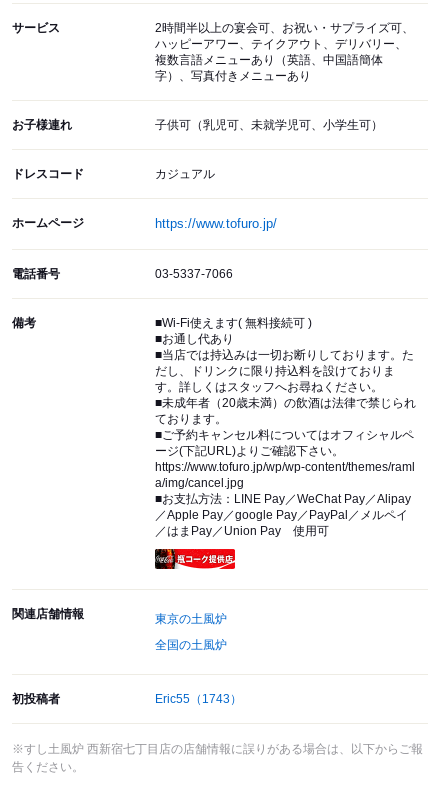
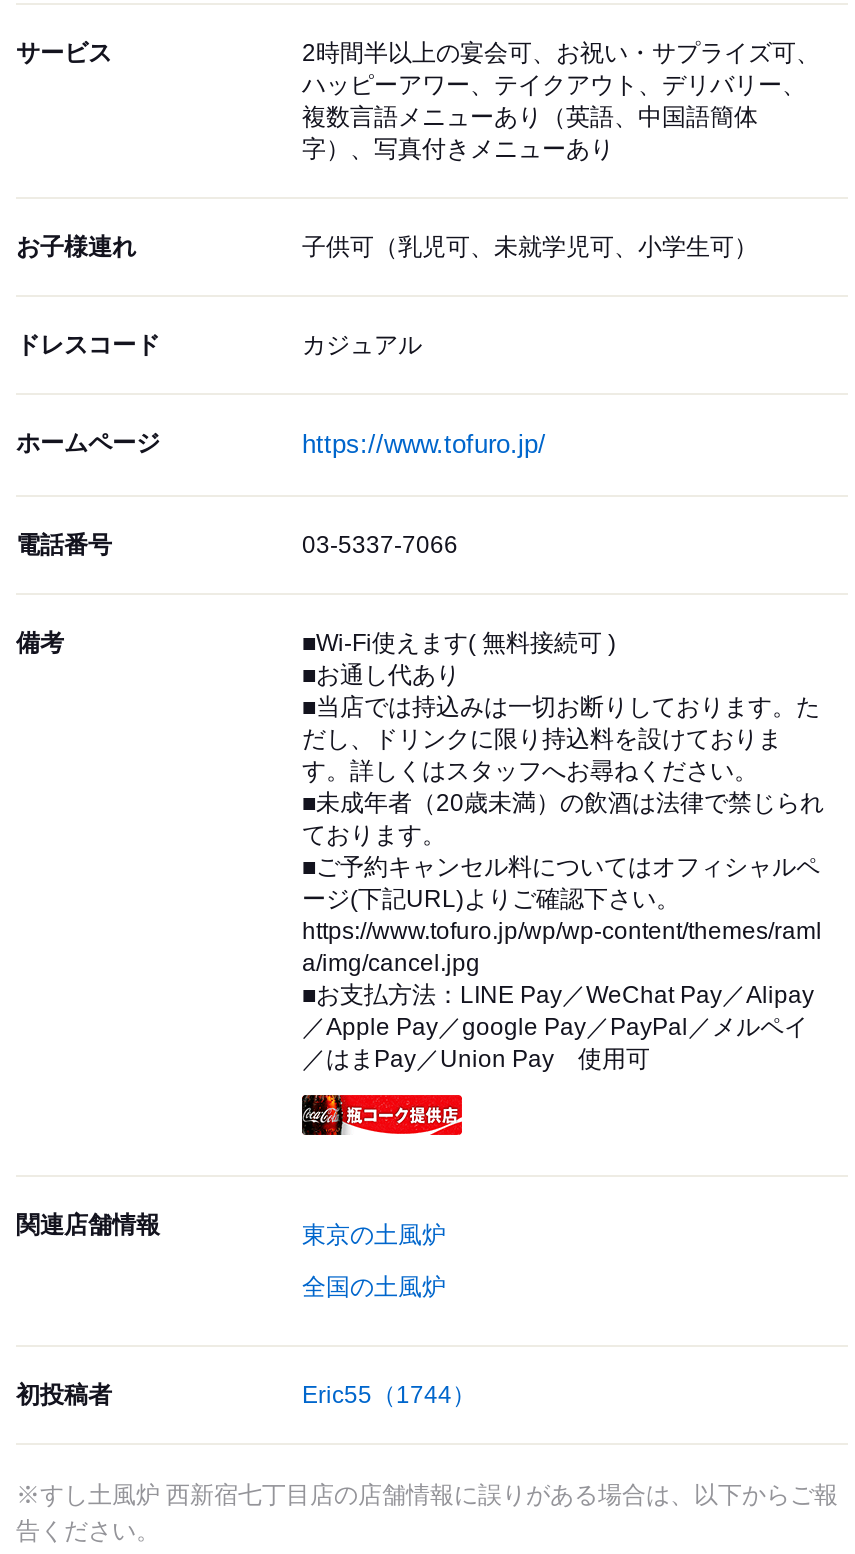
[155,692,242,706] Eric55（1743） -> [302,1381,476,1409] Eric55（1744）

